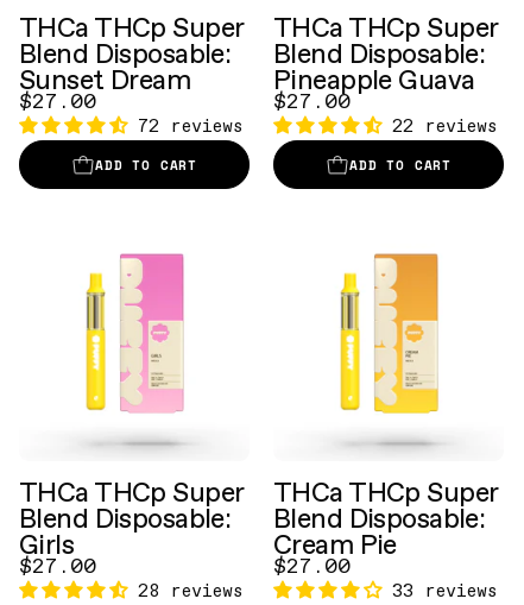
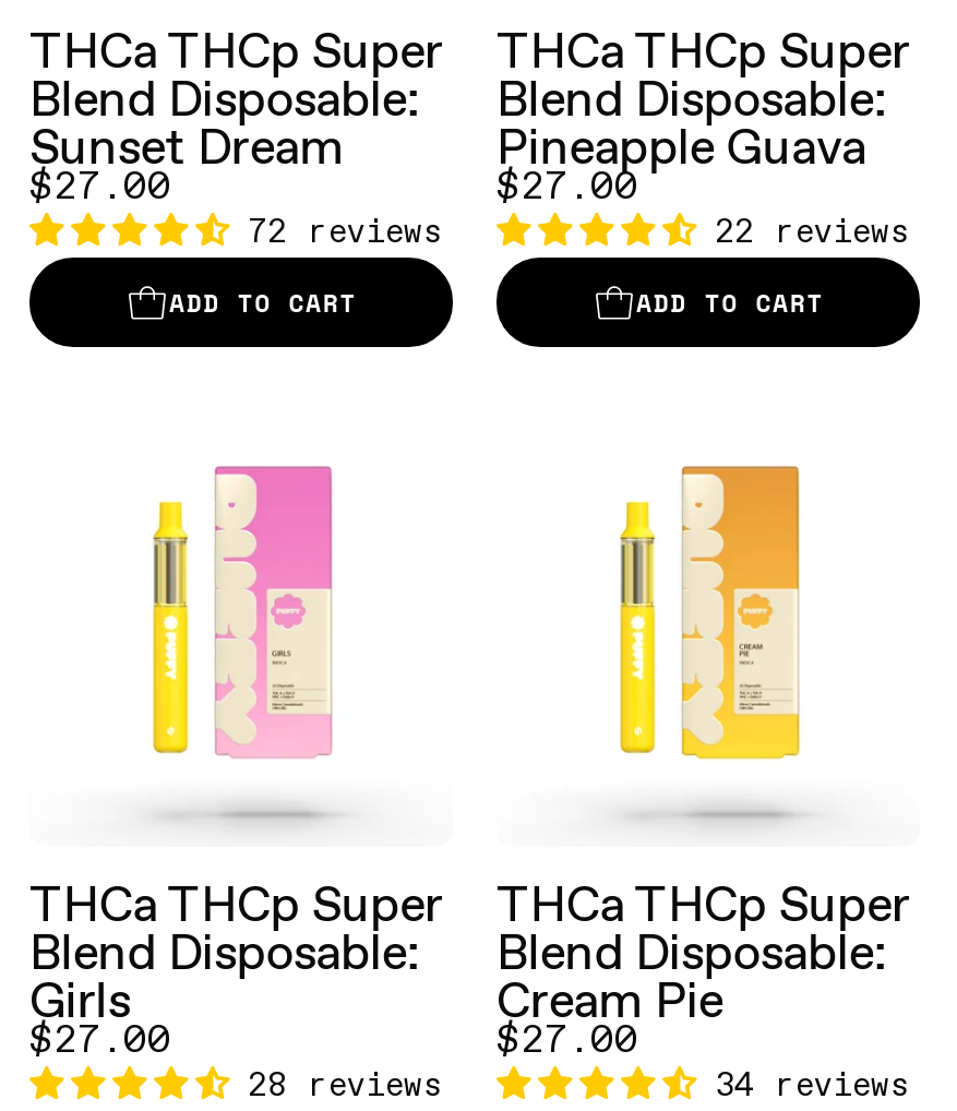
[392,580,498,604] 33 reviews -> [715,1066,909,1109] 34 reviews

